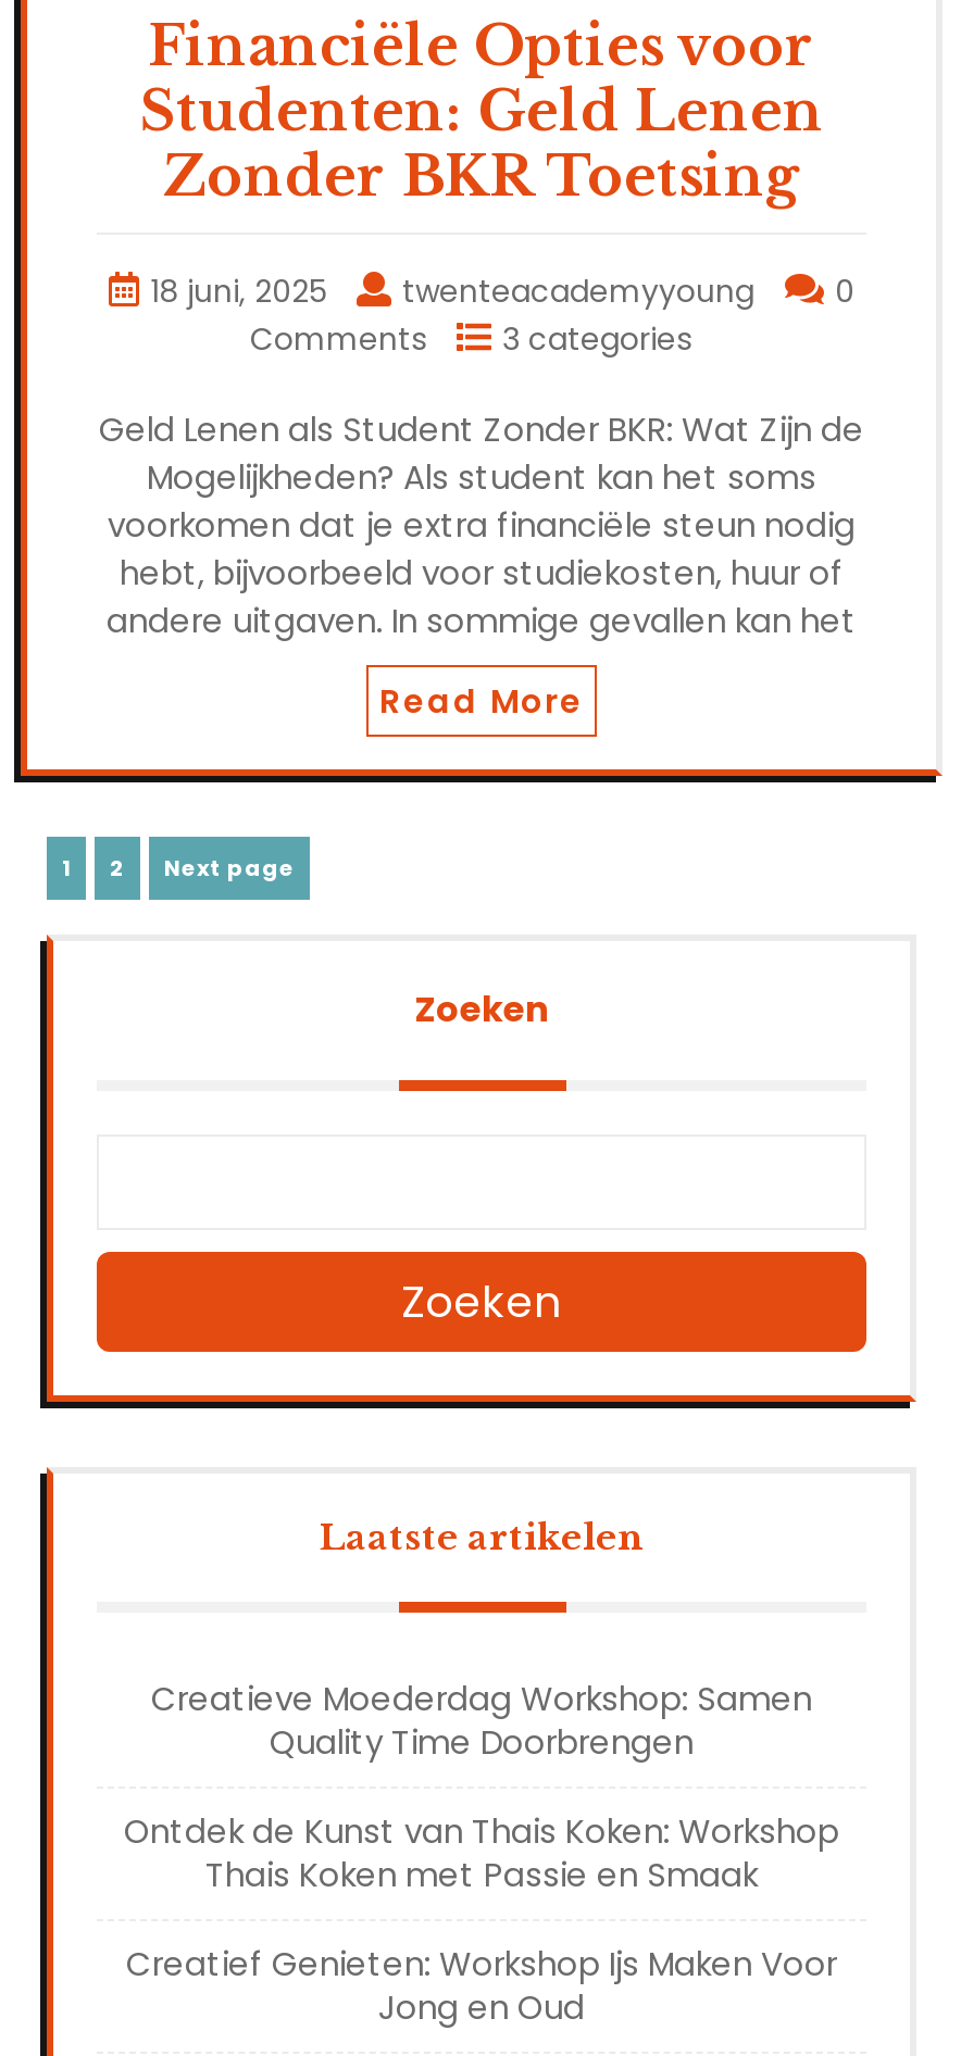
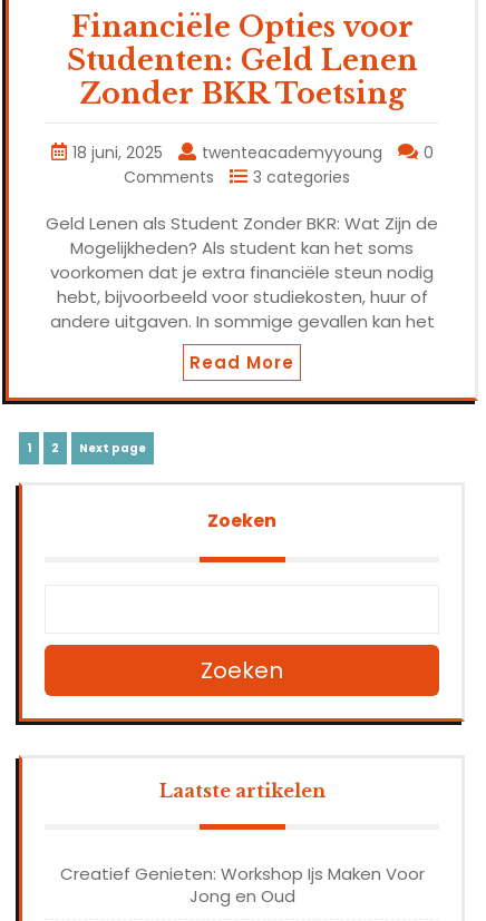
[124,1675,839,1897] Creatieve Moederdag Workshop: Samen | Quality Time Doorbrengen | Ontdek de Kunst van Thais Koken: Workshop | Thais Koken met Passie en Smaak -> none

